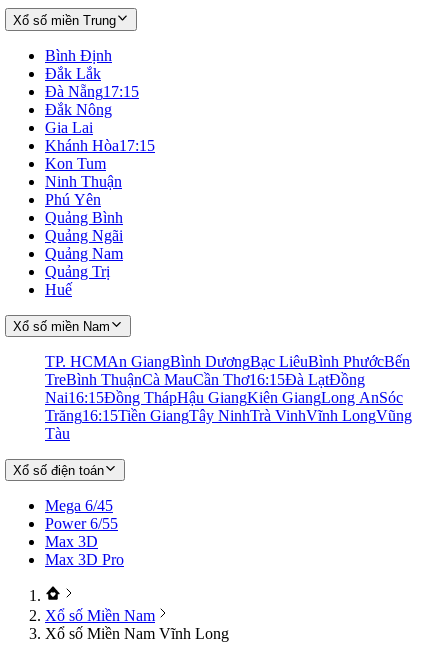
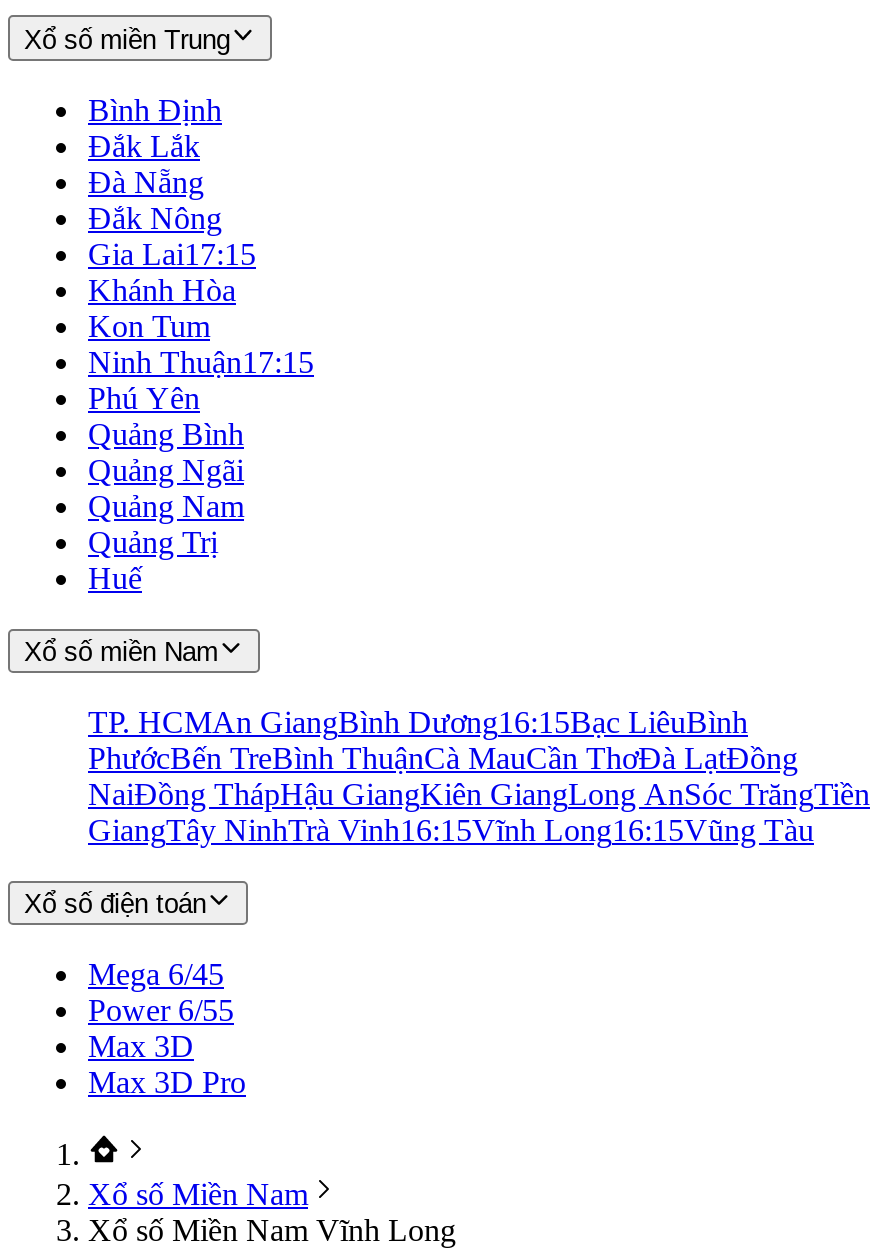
[45,83,139,100] Đà Nẵng 17:15 -> [88,164,204,198] Đà Nẵng
[45,119,155,154] Gia Lai | Khánh Hòa 17:15 -> [88,236,256,306] Gia Lai17:15 | Khánh Hòa
[45,173,122,190] Ninh Thuận -> [88,344,314,378] Ninh Thuận17:15
[45,353,412,442] TP. HCMAn GiangBình DươngBạc LiêuBình PhướcBến | TreBình ThuậnCà MauCần Thơ16:15Đà LạtĐồng | Nai 16:15Đồng ThápHậu GiangKiên GiangLong AnSóc | Trăng 16:15Tiền GiangTây NinhTrà VinhVĩnh LongVũng | Tàu -> [88,705,870,847] TP. HCMAn GiangBình Dương16:15Bạc LiêuBình | PhướcBến TreBình ThuậnCà MauCần ThơĐà LạtĐồng | NaiĐồng ThápHậu GiangKiên GiangLong AnSóc TrăngTiền | GiangTây NinhTrà Vinh16:15Vĩnh Long16:15Vũng Tàu

